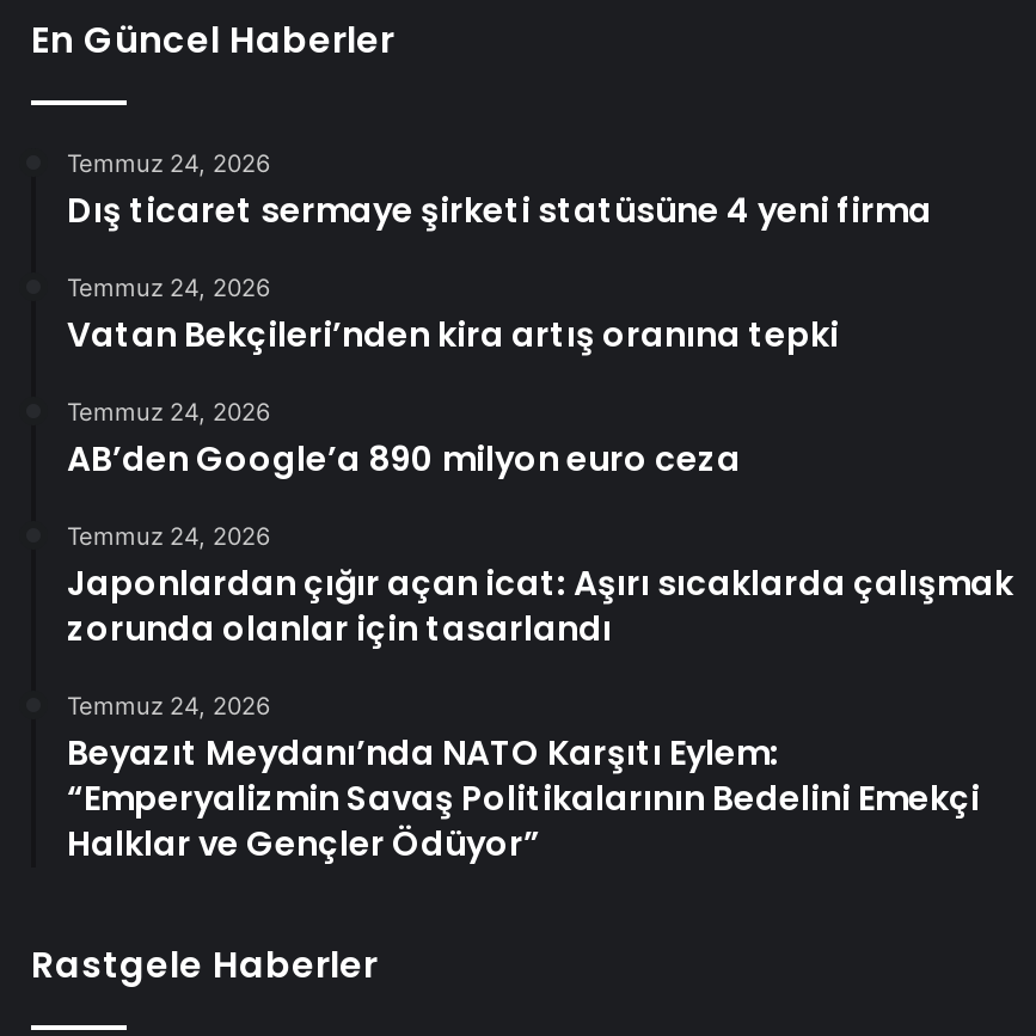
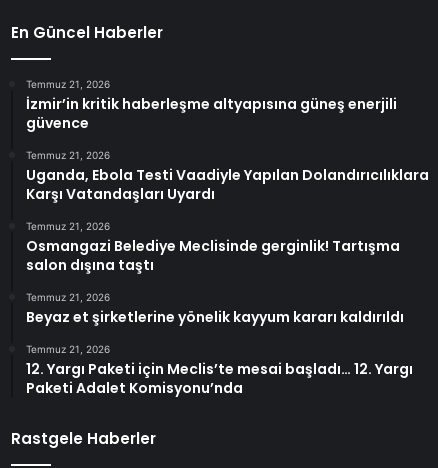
[67,147,932,233] Temmuz 24, 2026 | Dış ticaret sermaye şirketi statüsüne 4 yeni firma -> [26,77,397,132] Temmuz 21, 2026 | İzmir’in kritik haberleşme altyapısına güneş enerjili | güvence
[67,271,839,357] Temmuz 24, 2026 | Vatan Bekçileri’nden kira artış oranına tepki -> [26,148,429,203] Temmuz 21, 2026 | Uganda, Ebola Testi Vaadiyle Yapılan Dolandırıcılıklara | Karşı Vatandaşları Uyardı
[67,396,741,482] Temmuz 24, 2026 | AB’den Google’a 890 milyon euro ceza -> [26,219,400,274] Temmuz 21, 2026 | Osmangazi Belediye Meclisinde gerginlik! Tartışma | salon dışına taştı
[67,520,1013,651] Temmuz 24, 2026 | Japonlardan çığır açan icat: Aşırı sıcaklarda çalışmak | zorunda olanlar için tasarlandı -> [26,290,404,326] Temmuz 21, 2026 | Beyaz et şirketlerine yönelik kayyum kararı kaldırıldı
[67,689,980,866] Temmuz 24, 2026 | Beyazıt Meydanı’nda NATO Karşıtı Eylem: | “Emperyalizmin Savaş Politikalarının Bedelini Emekçi | Halklar ve Gençler Ödüyor” -> [26,342,413,397] Temmuz 21, 2026 | 12. Yargı Paketi için Meclis’te mesai başladı… 12. Yargı | Paketi Adalet Komisyonu’nda

